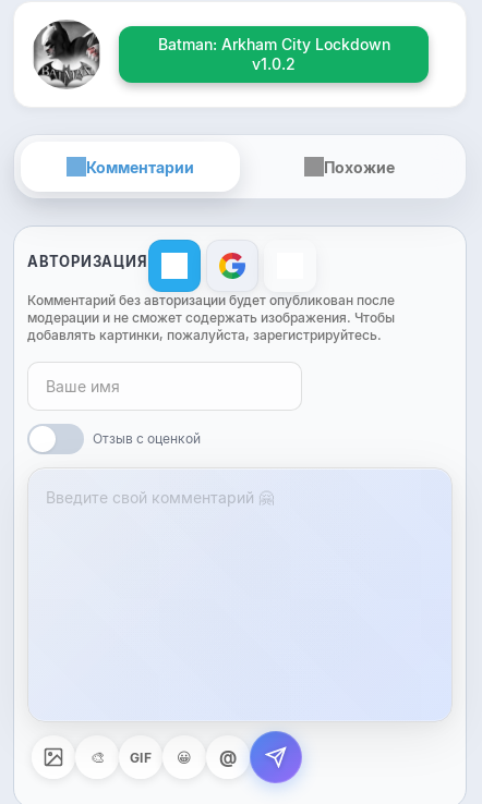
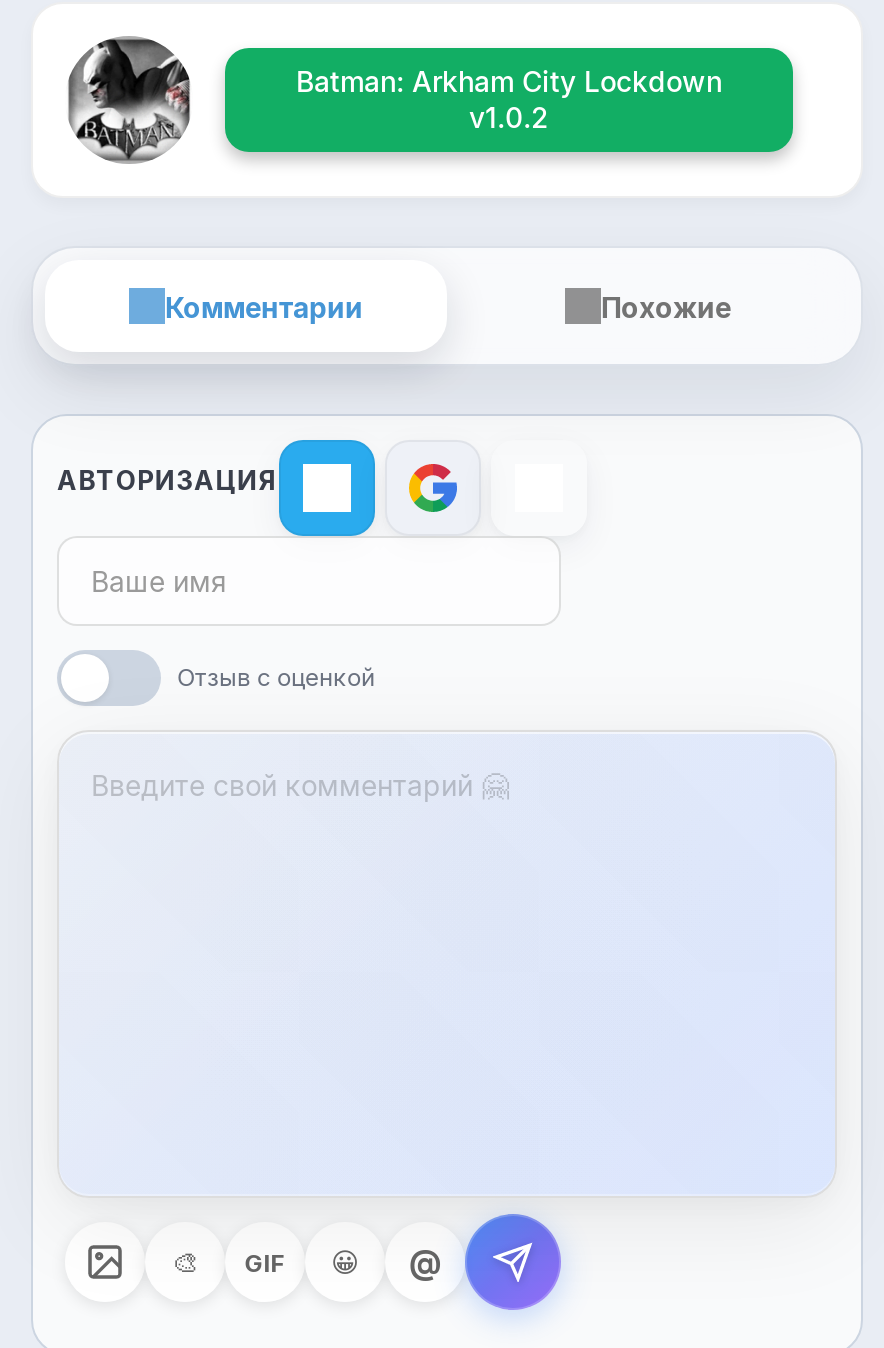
[27,292,395,343] Комментарий без авторизации будет опубликован после | модерации и не сможет содержать изображения. Чтобы | добавлять картинки, пожалуйста, зарегистрируйтесь. -> none

